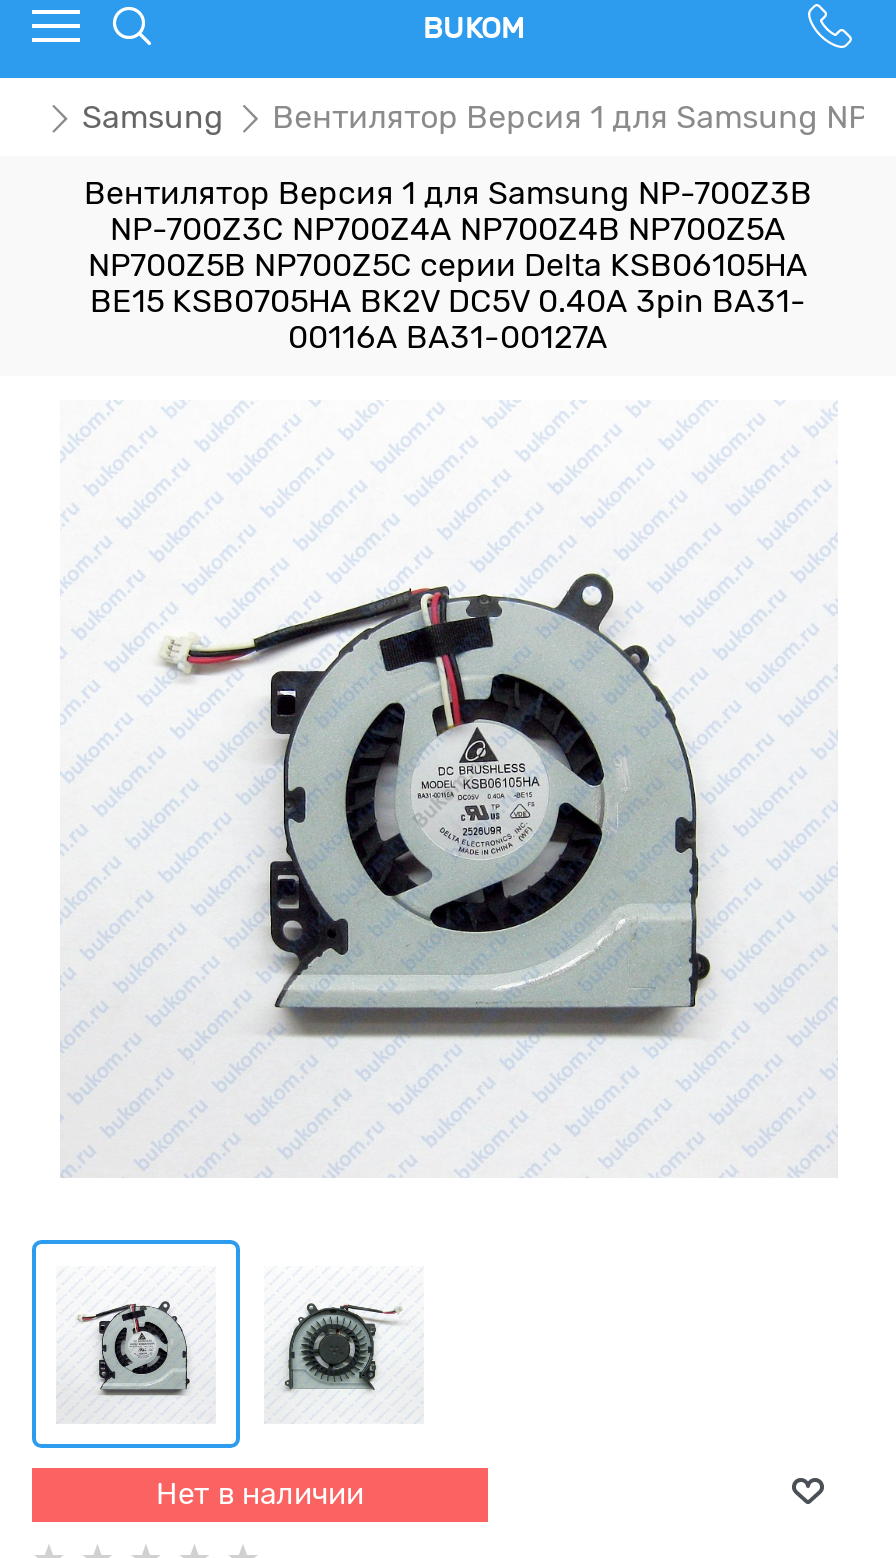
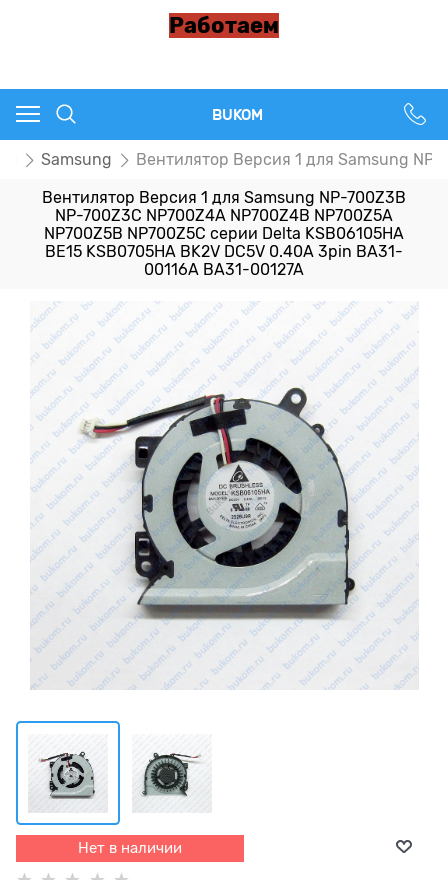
none -> [169,13,279,38] Работаем

